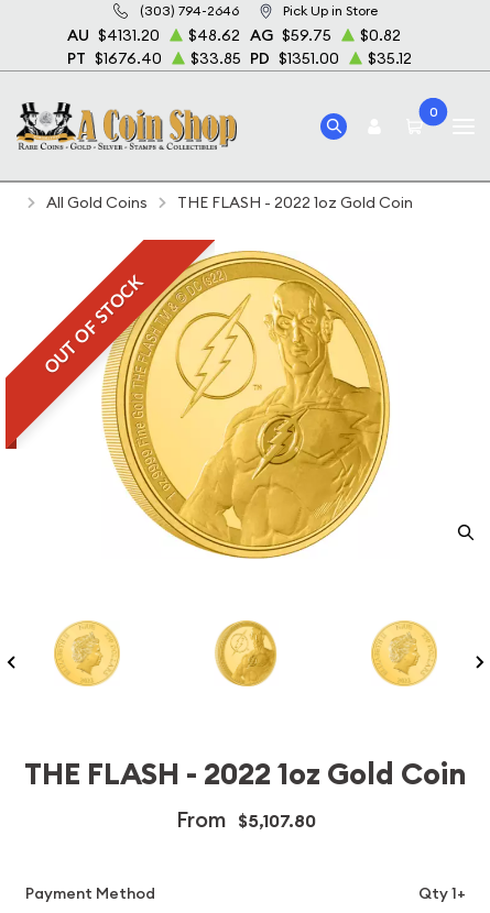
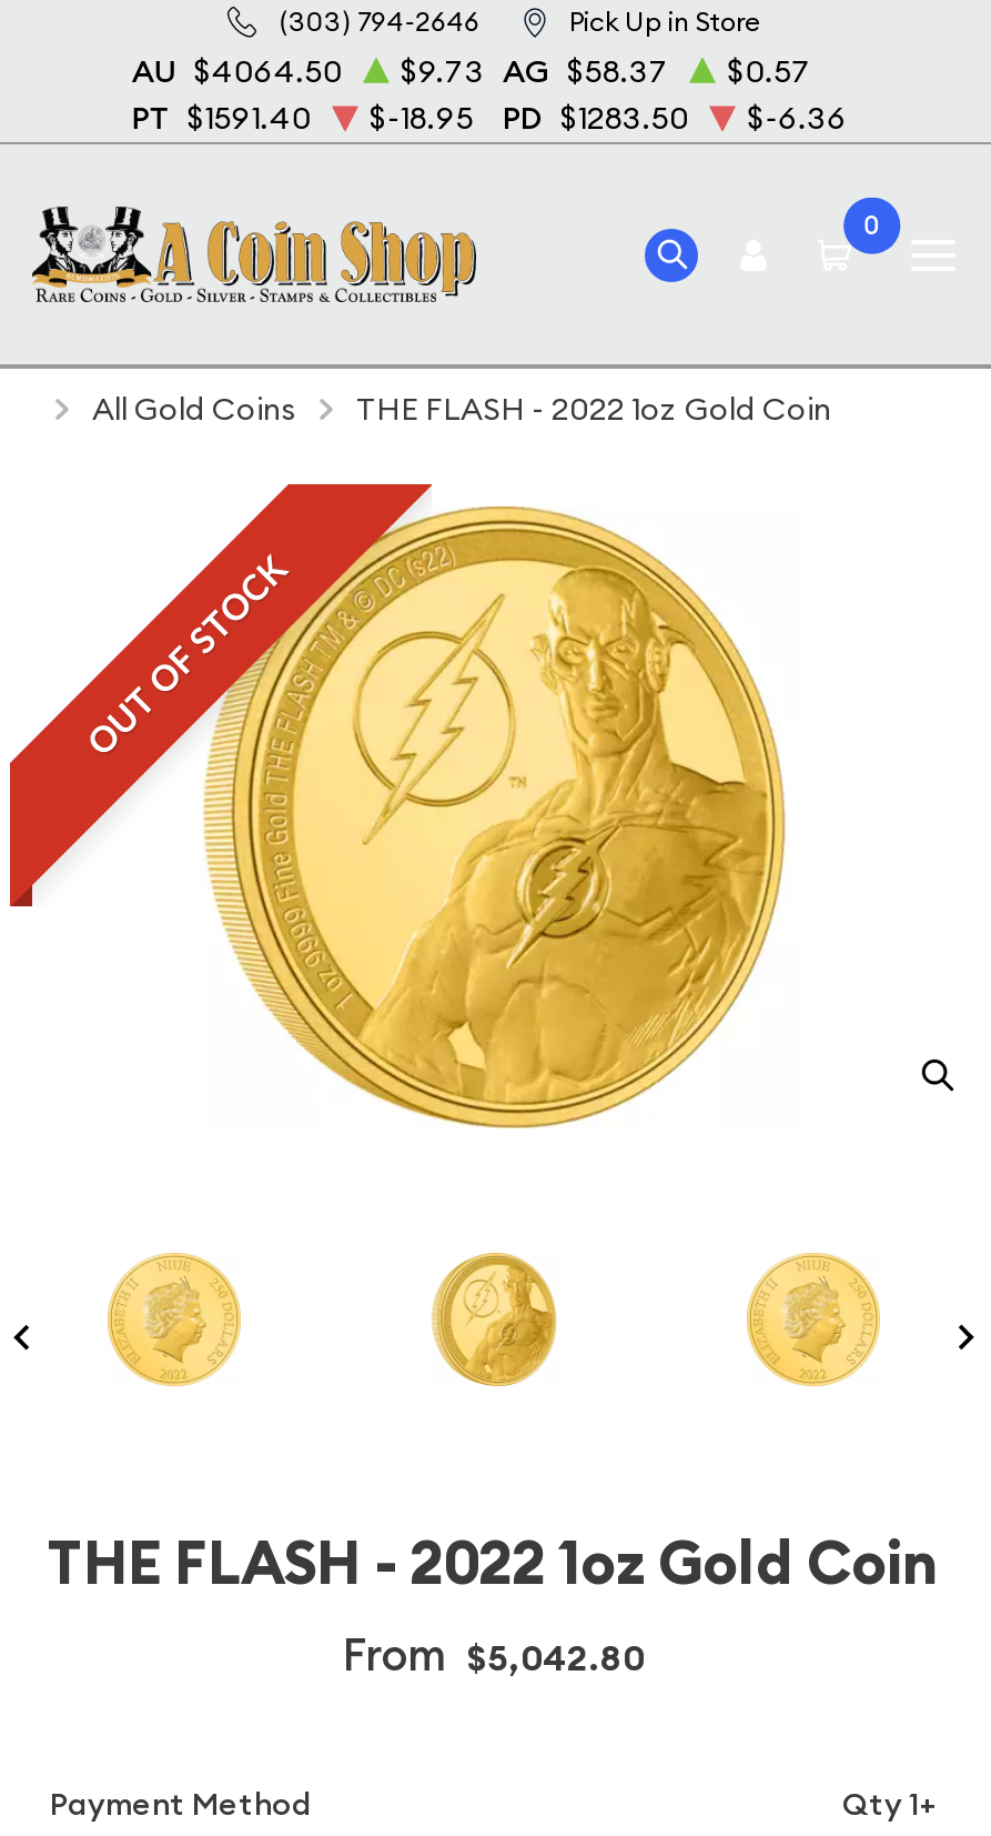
[67,25,412,68] AU $4131.20 | $48.62 AG $59.75 | $0.82 | PT $1676.40 | $33.85 PD $1351.00 | $35.12 -> [132,50,847,137] AU $4064.50 | $9.73 AG $58.37 | $0.57 | PT $1591.40 | $-18.95 | PD $1283.50 | $-6.36
[176,805,315,834] From $5,107.80 -> [343,1626,645,1684] From $5,042.80

